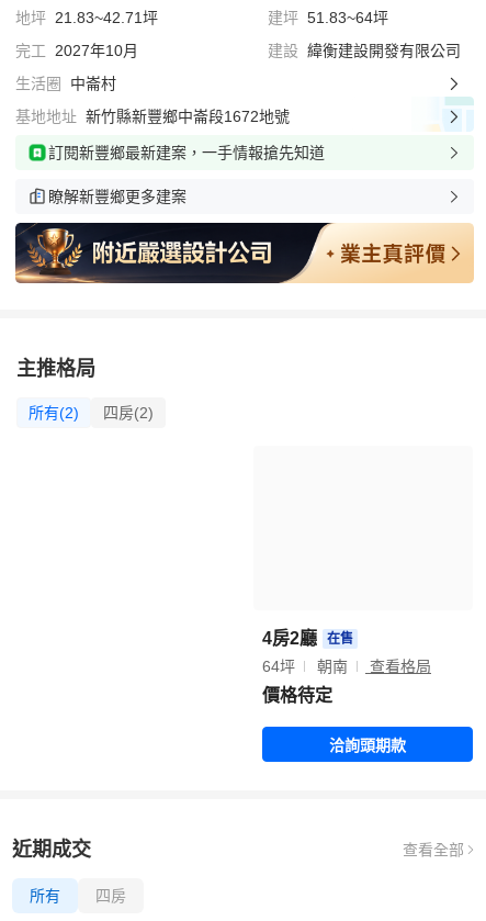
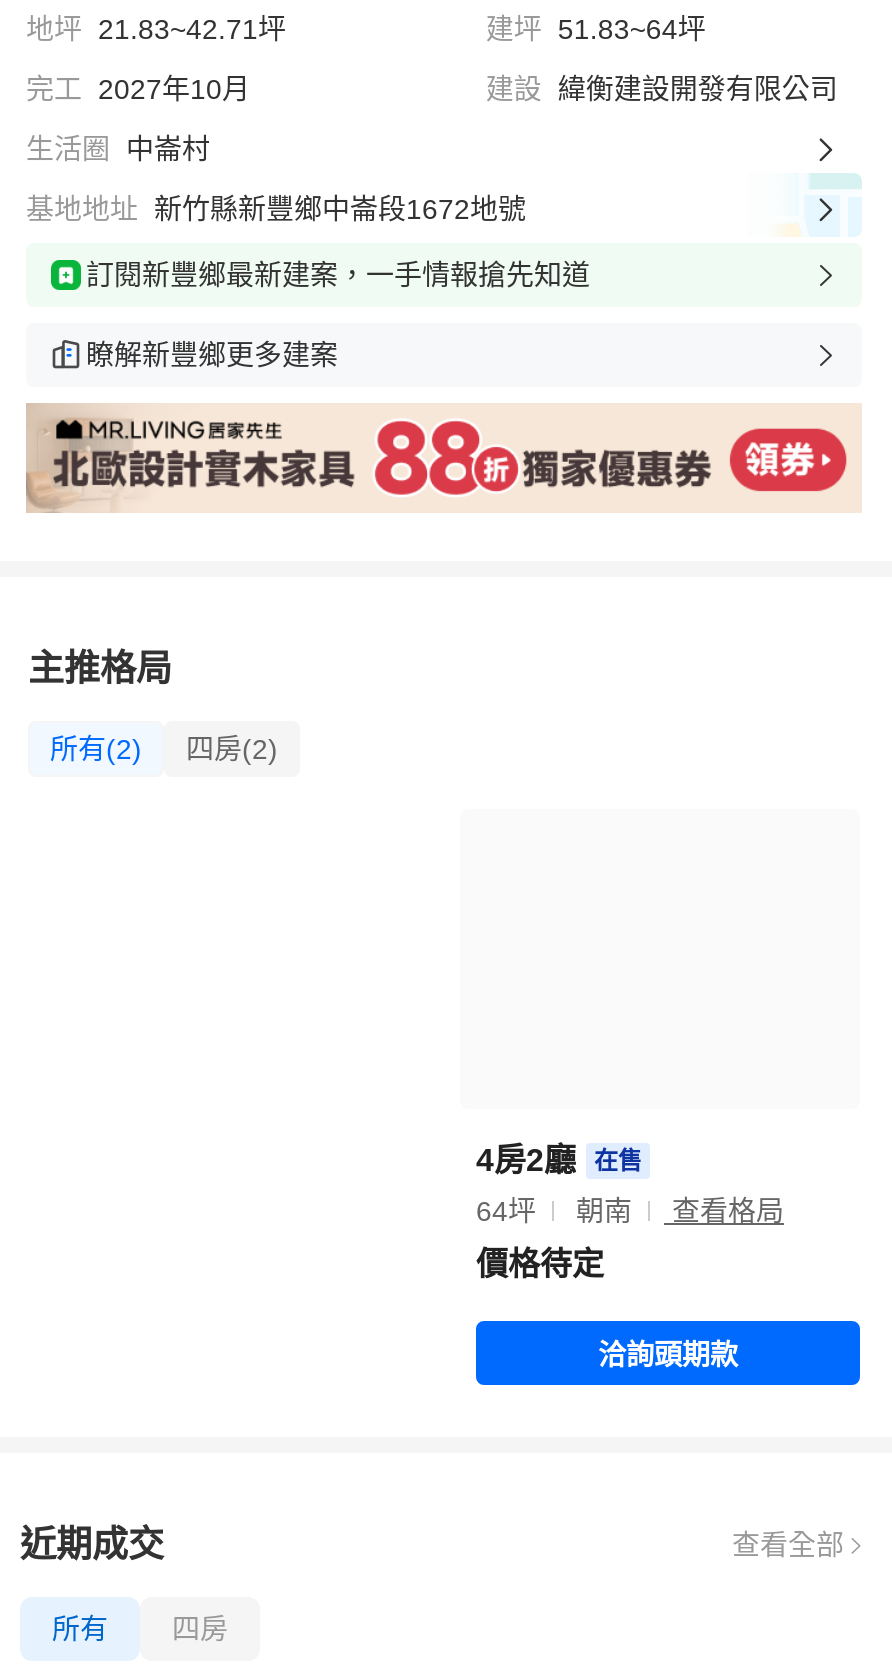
[14,222,474,284] [image] -> [24,403,860,513] [image]

